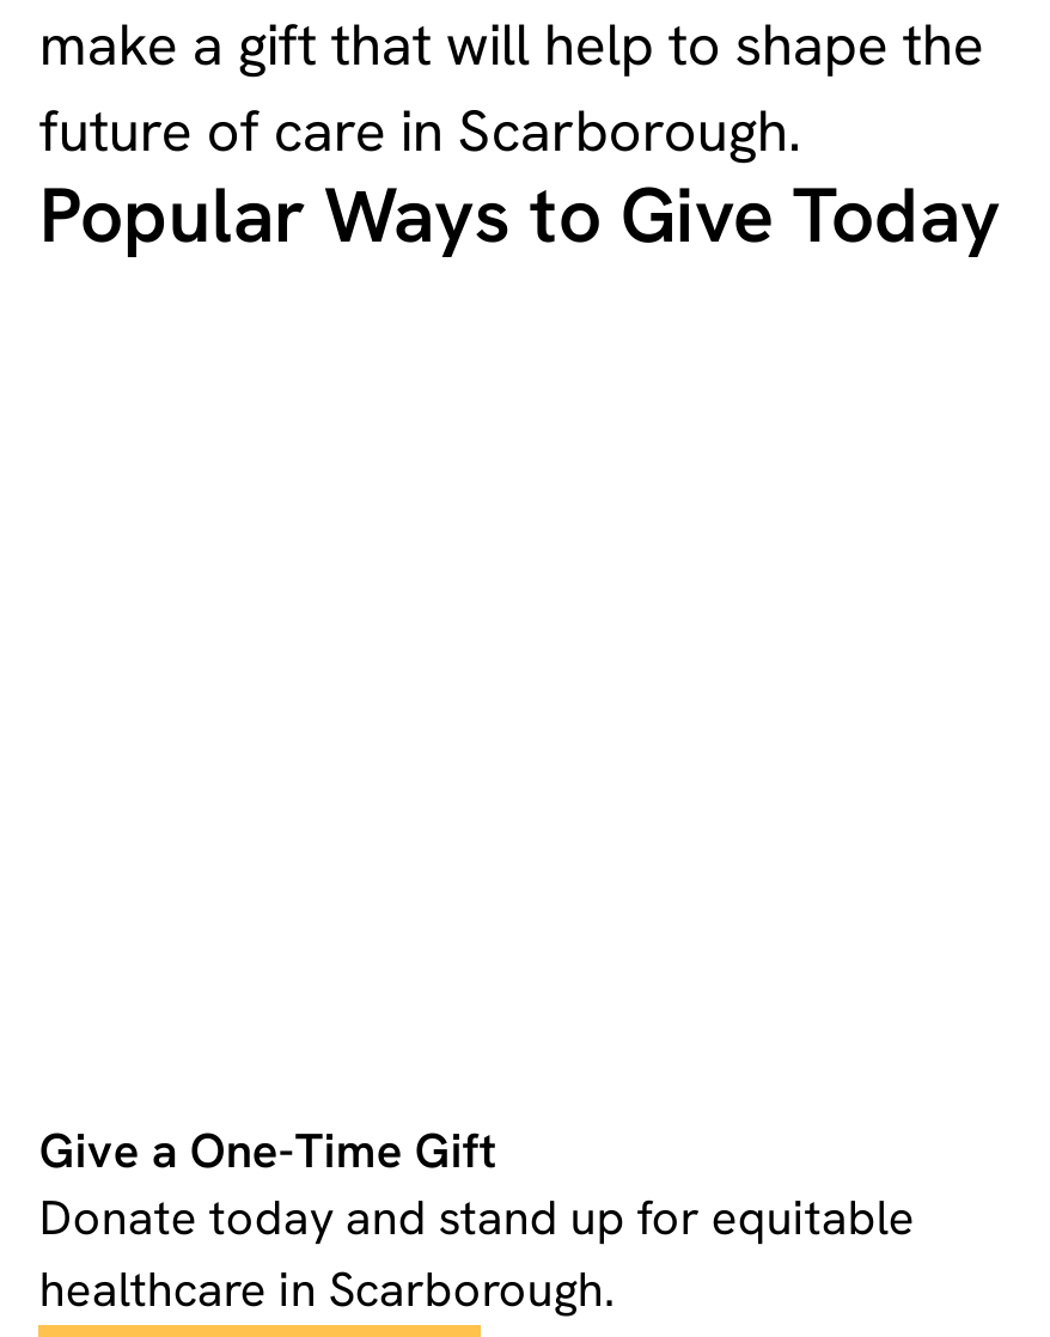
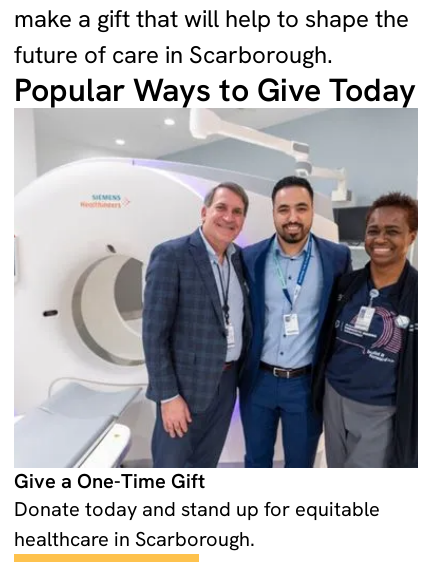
none -> [13,114,419,469] [image]

